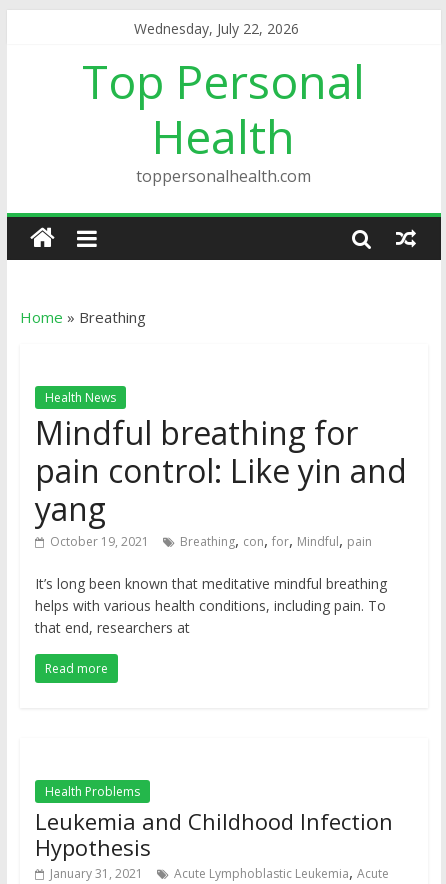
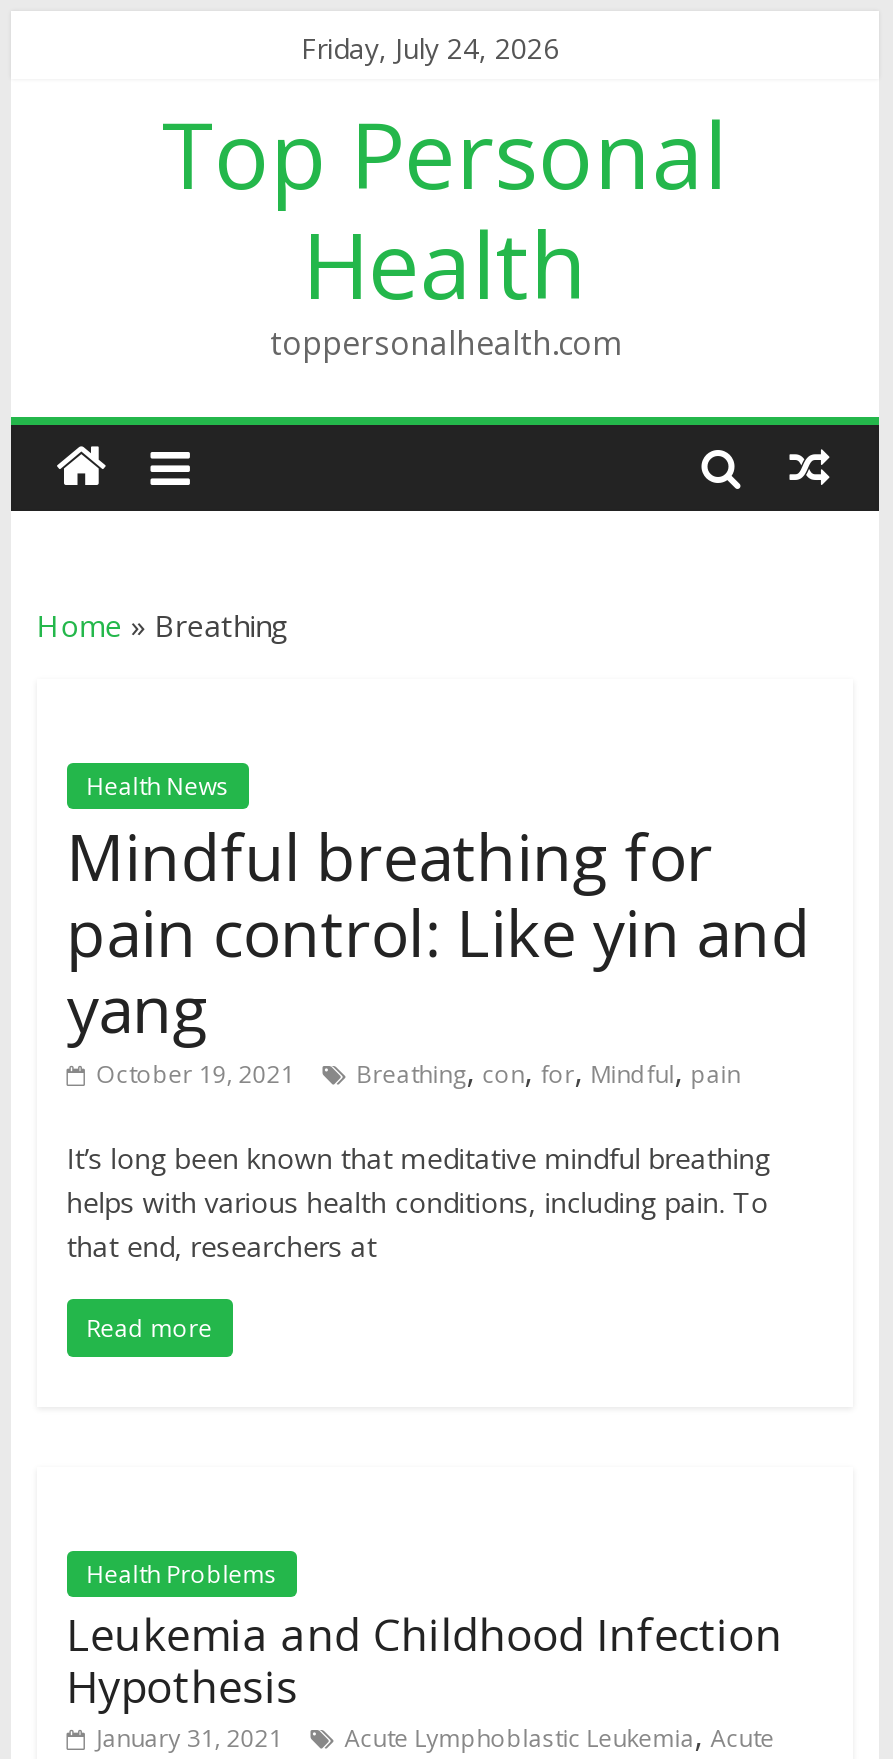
[134,19,299,38] Wednesday, July 22, 2026 -> [301,29,559,67] Friday, July 24, 2026

